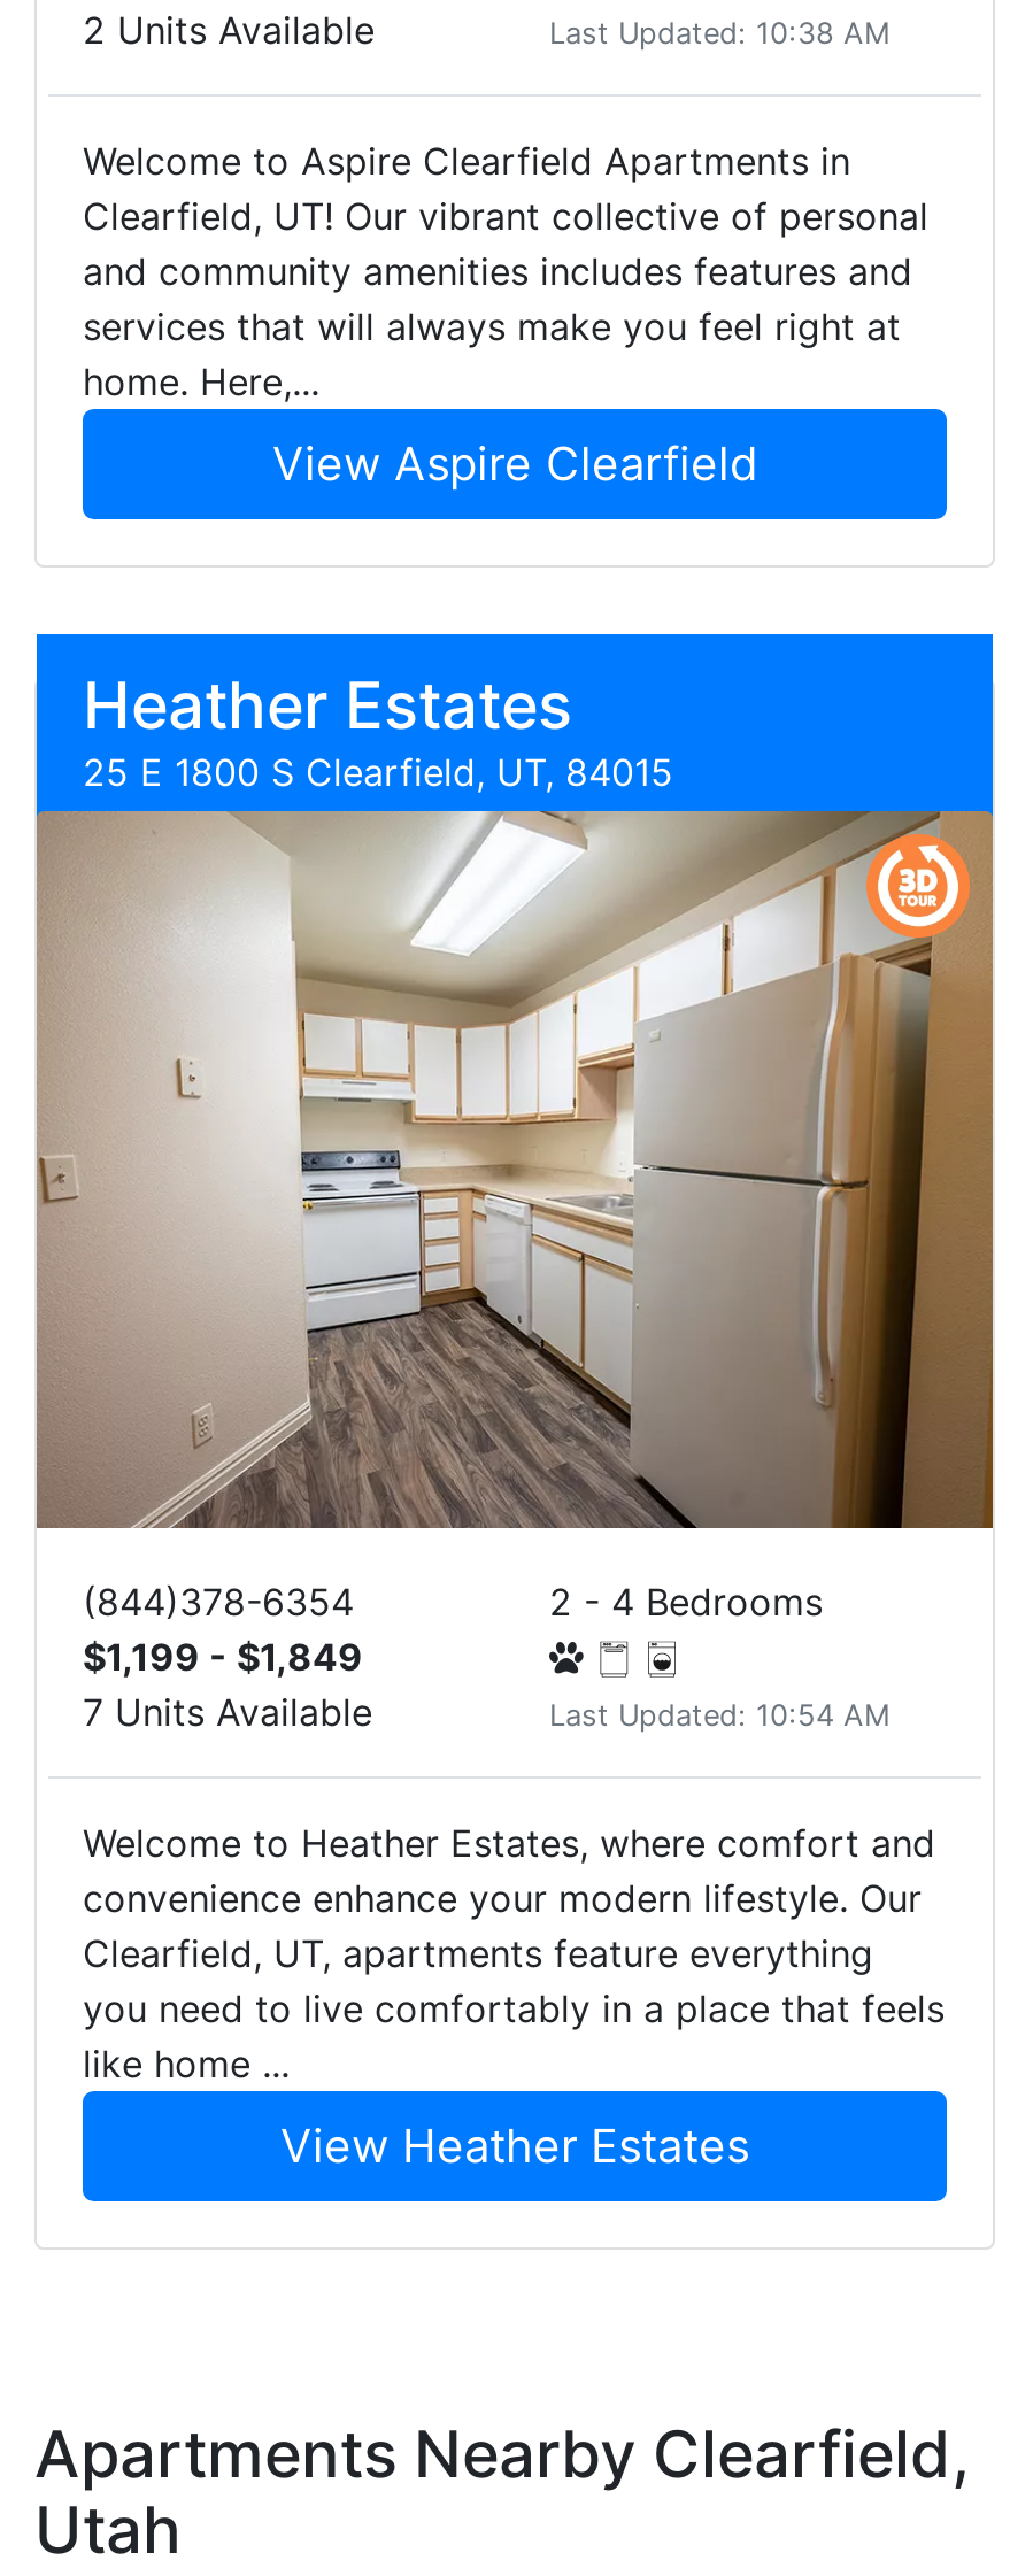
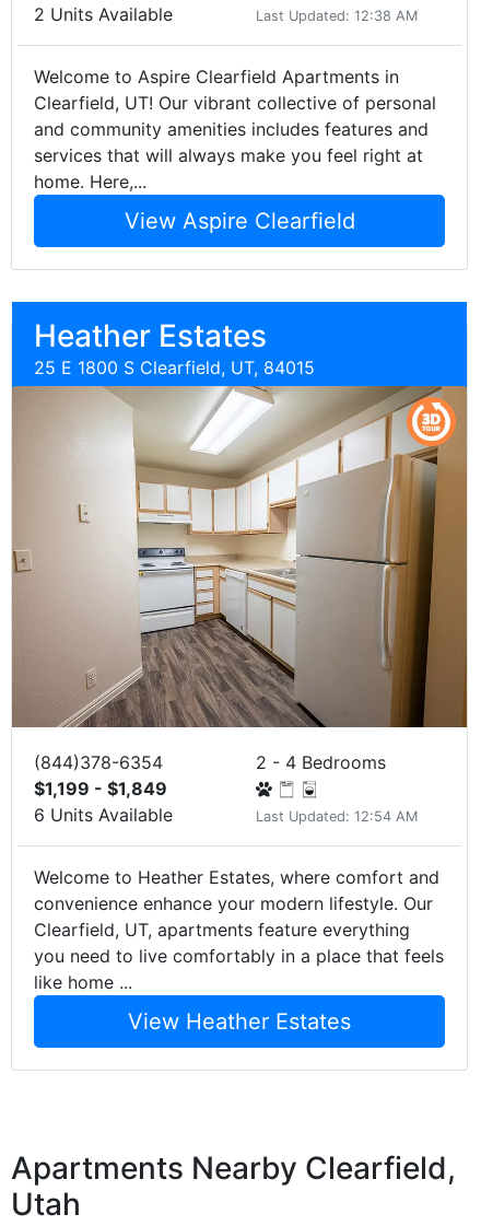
[549,16,889,51] Last Updated: 10:38 AM -> [256,8,418,24] Last Updated: 12:38 AM
[83,1689,372,1735] 7 Units Available -> [34,804,173,826] 6 Units Available
[549,1698,889,1733] Last Updated: 10:54 AM -> [256,808,418,825] Last Updated: 12:54 AM

